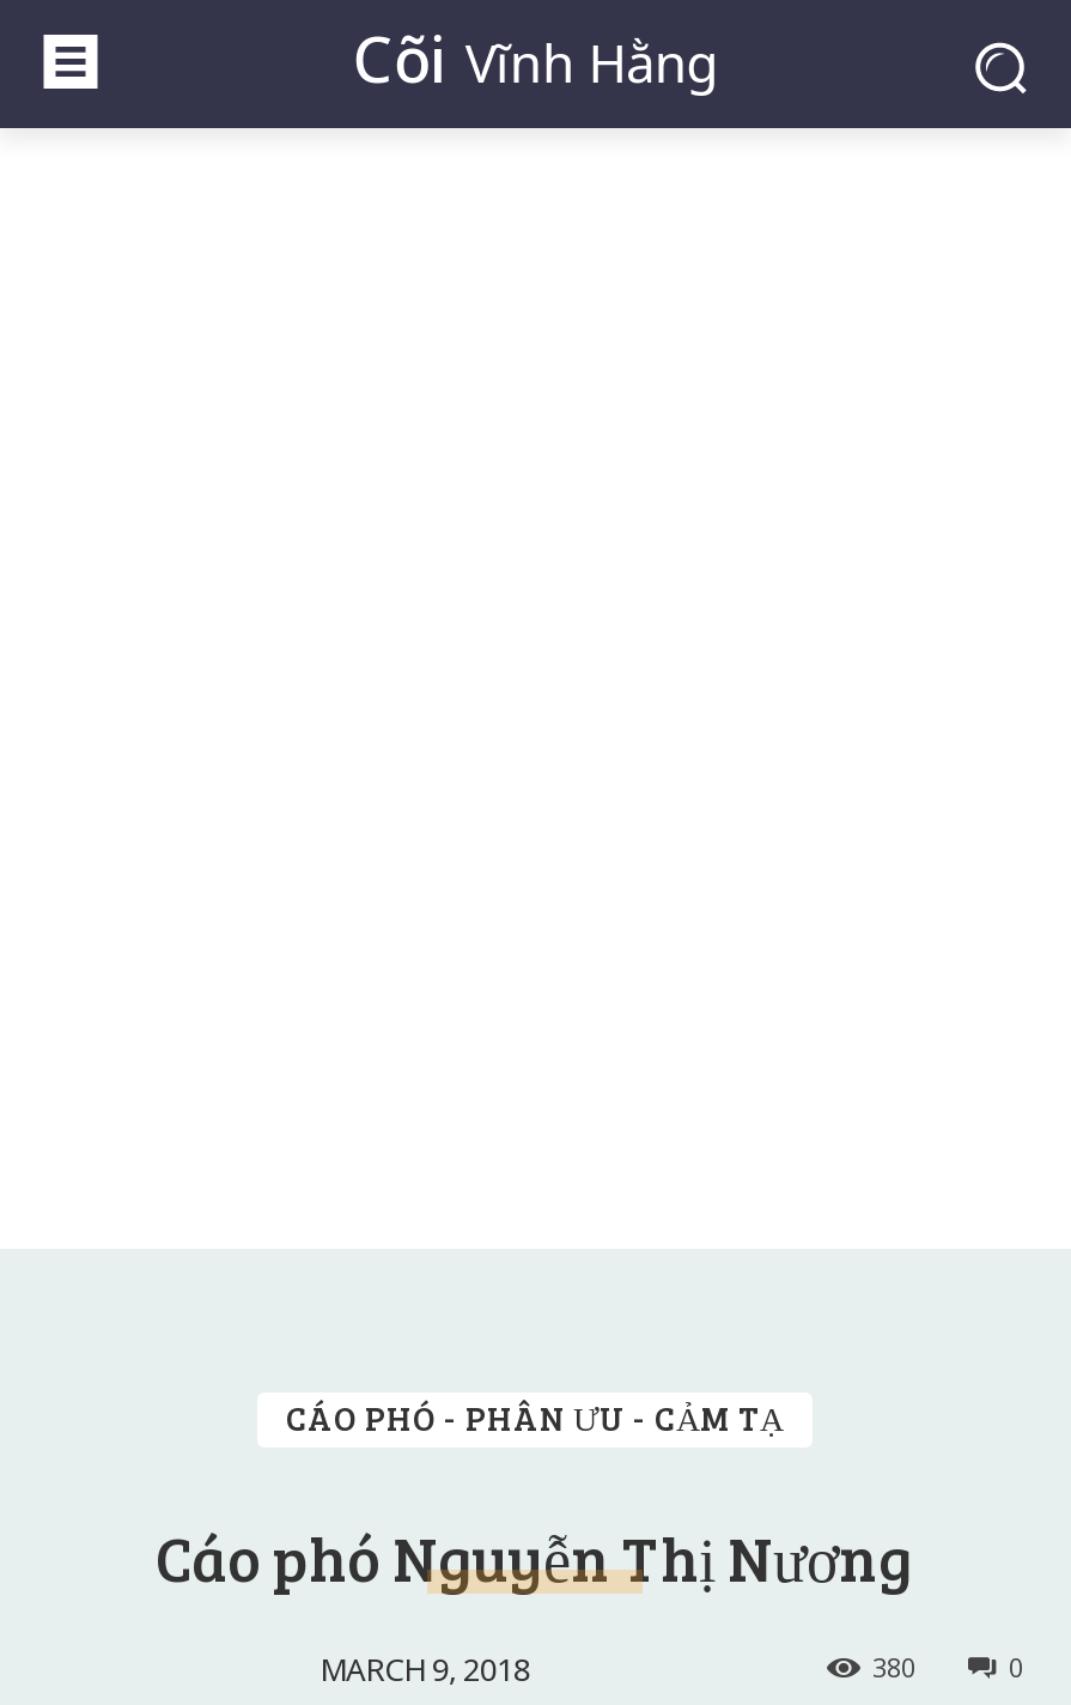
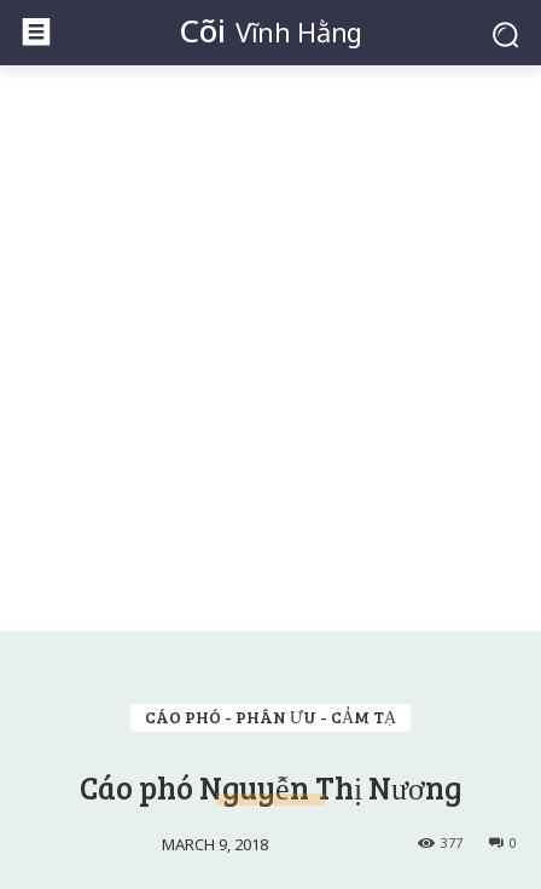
[872,1649,915,1685] 380 -> [441,833,463,852] 377

